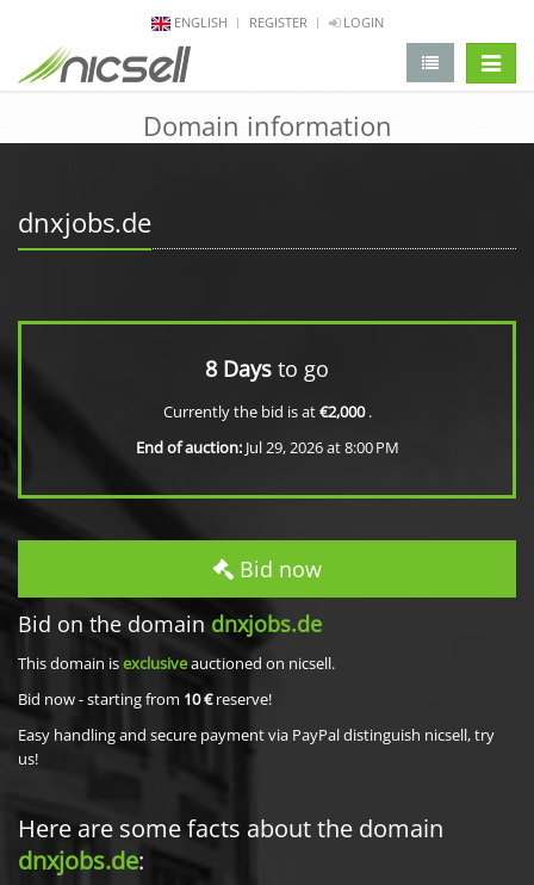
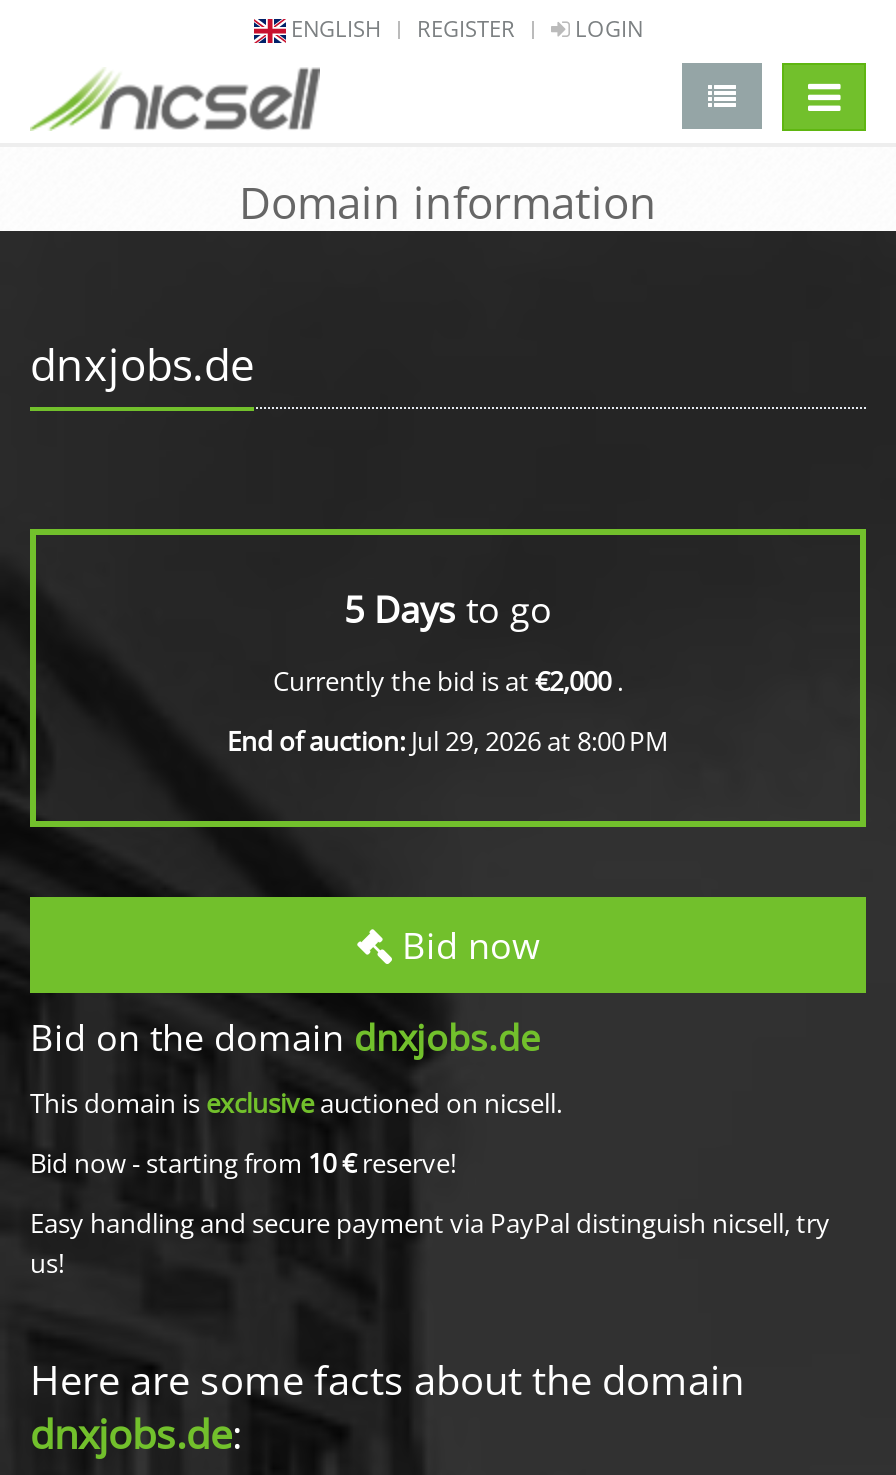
[205,354,329,383] 8 Days to go -> [344,585,552,633] 5 Days to go

